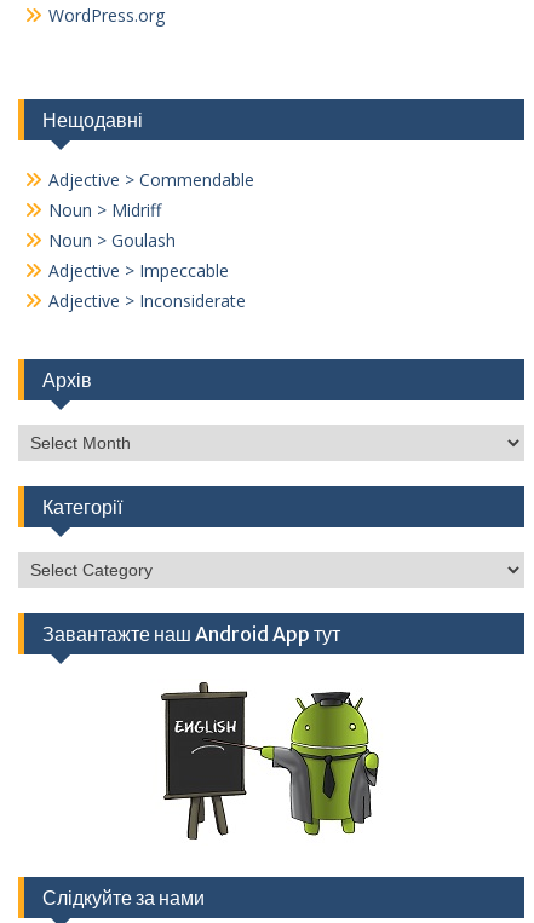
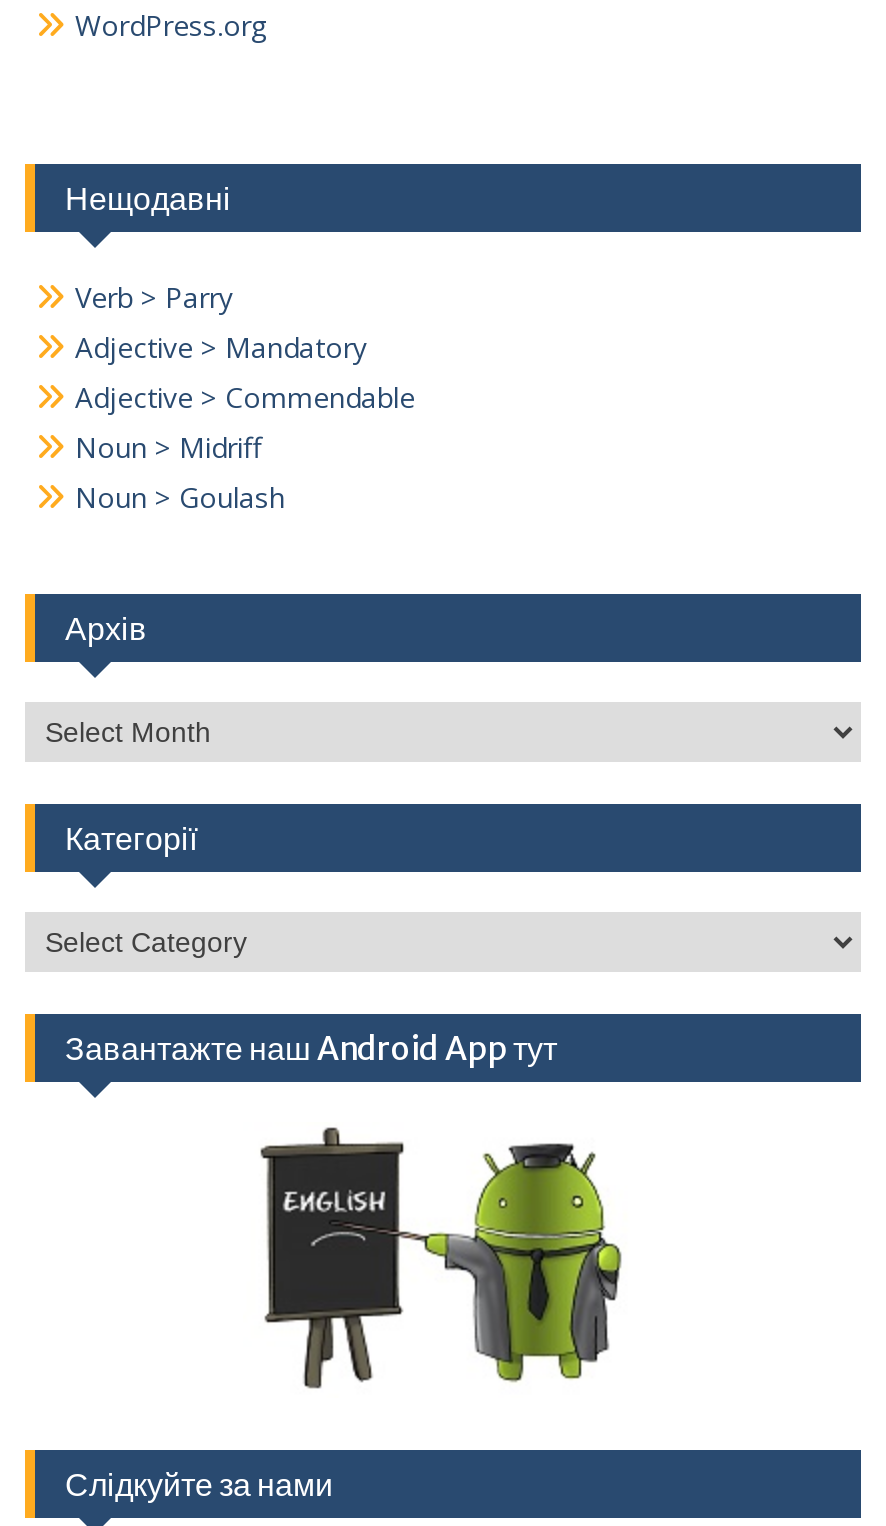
none -> [75,278,367,366] Verb > Parry | Adjective > Mandatory
moved [48,168,254,252] -> [75,378,415,516]: Adjective > Commendable | Noun > Midriff | Noun > Goulash
[48,259,246,312] Adjective > Impeccable | Adjective > Inconsiderate -> none

